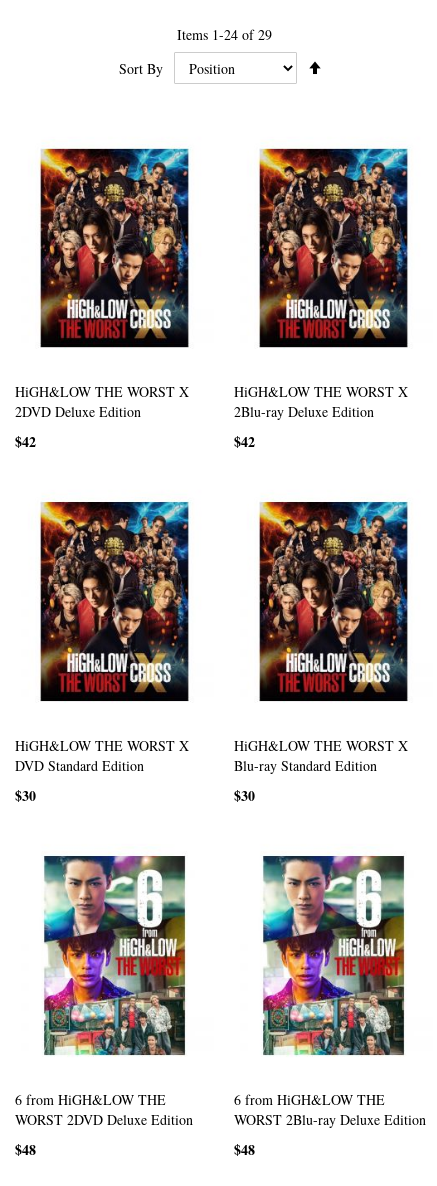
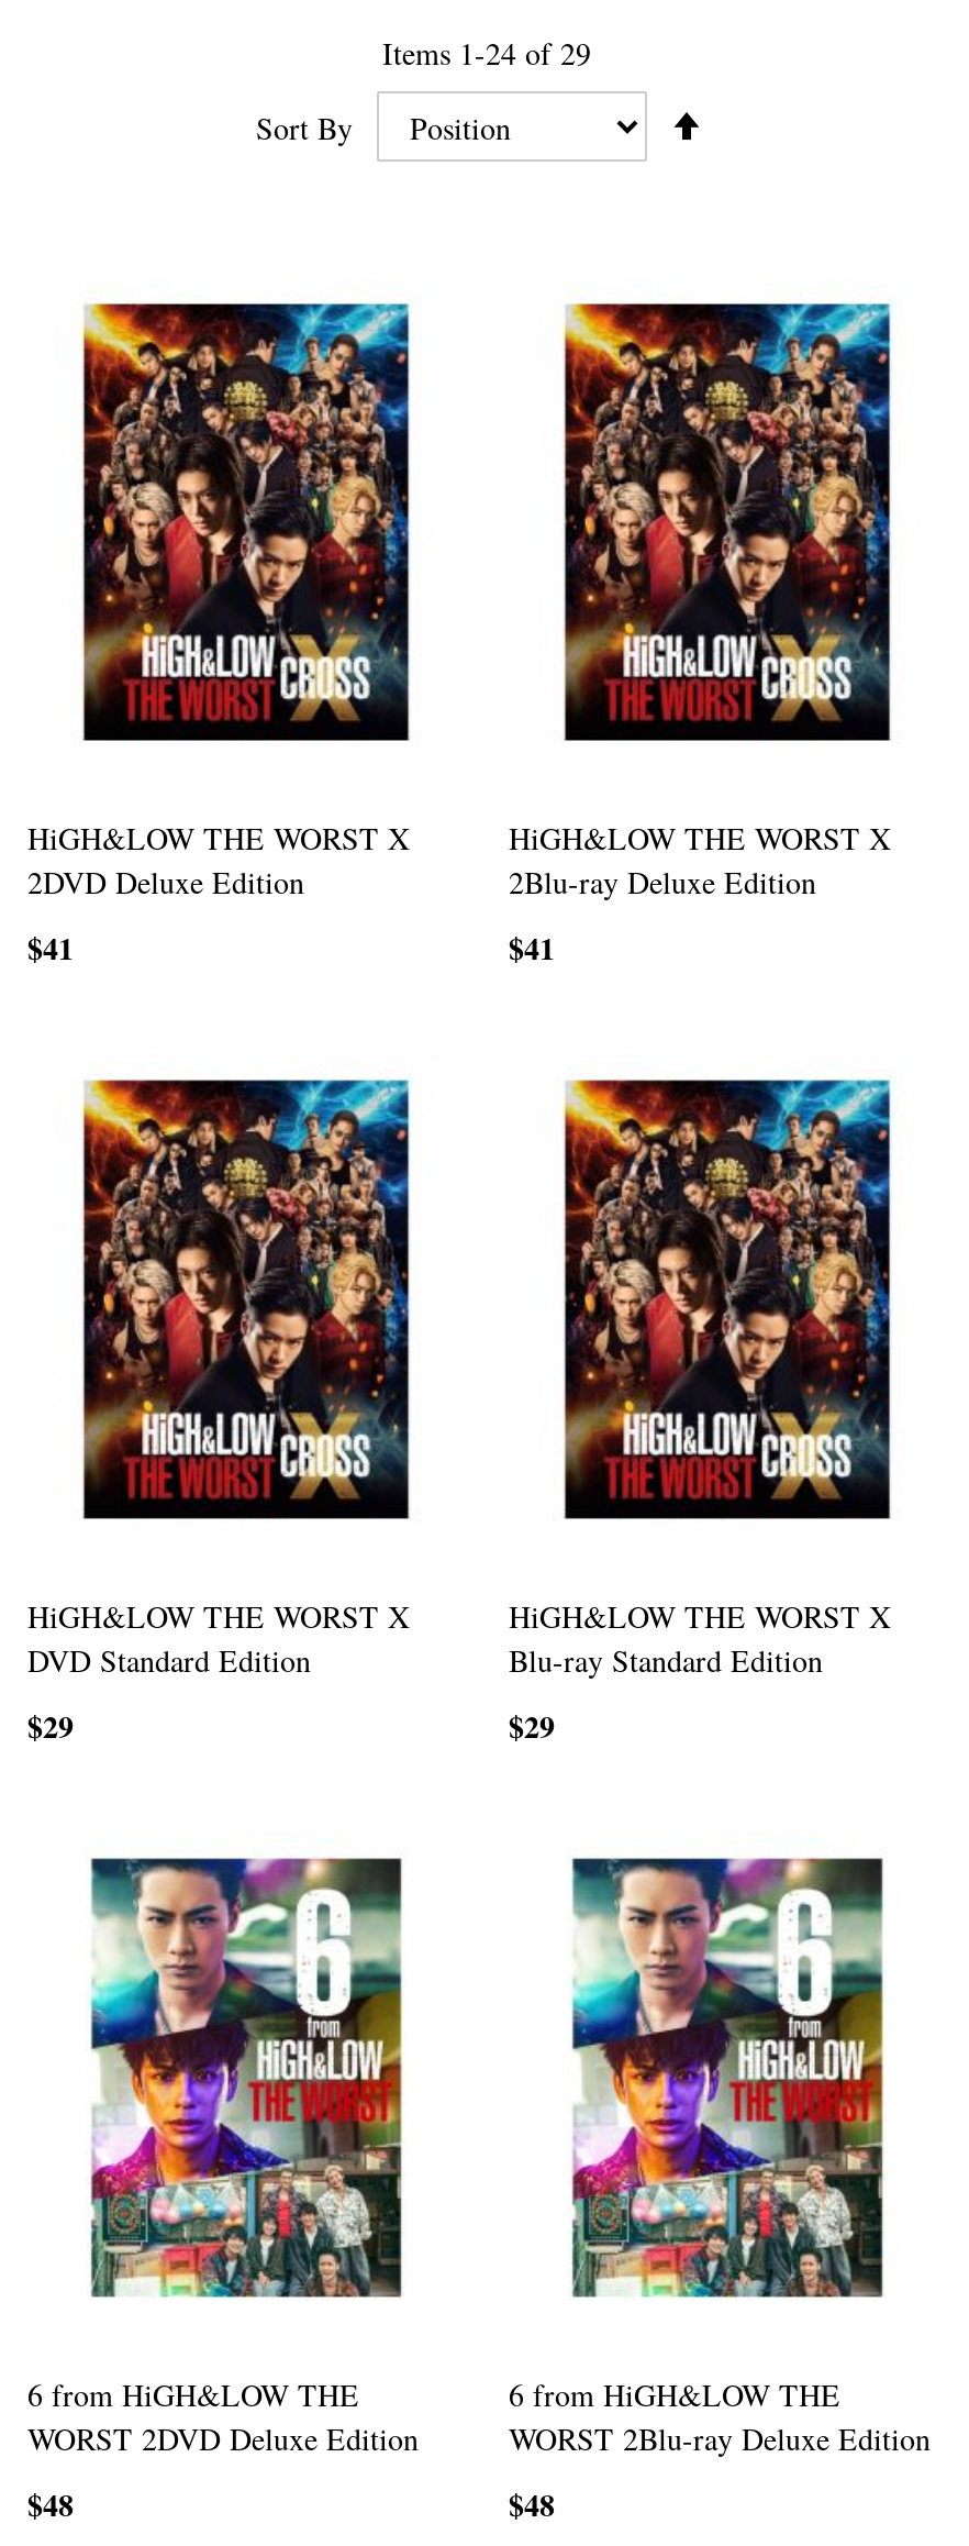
[15,431,36,452] $42 -> [27,925,74,972] $41
[234,431,255,452] $42 -> [509,925,555,972] $41
[15,785,36,806] $30 -> [27,1703,74,1749] $29
[234,785,255,806] $30 -> [509,1703,555,1749] $29

